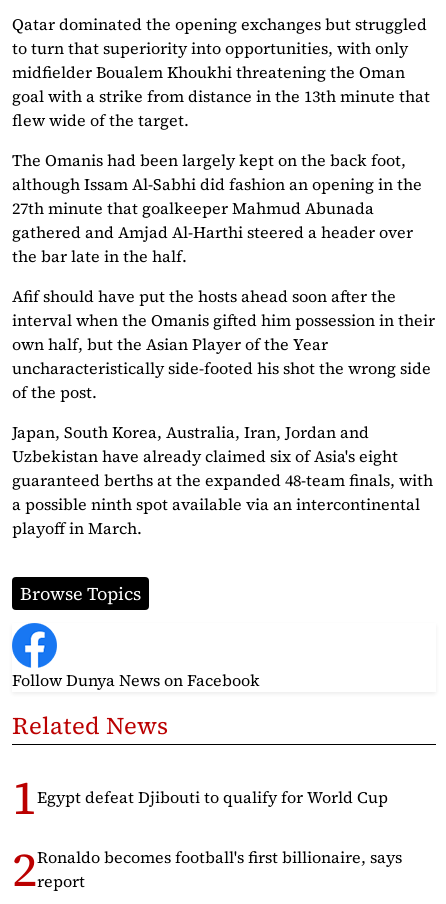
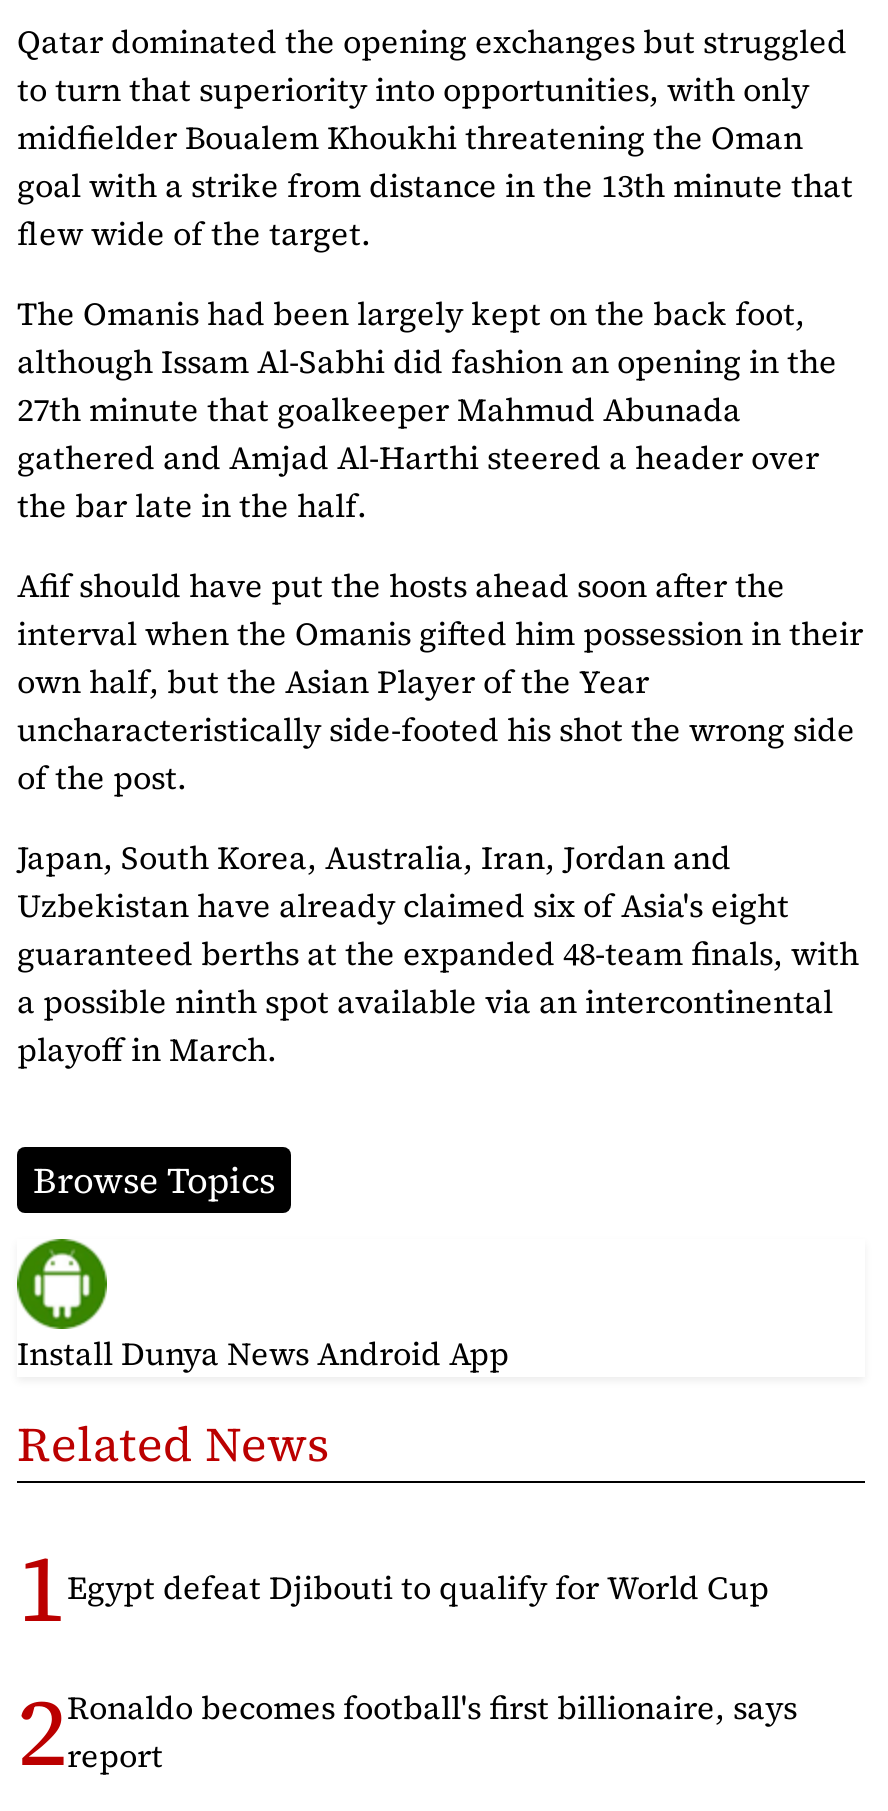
[11,622,260,691] [image] | Follow Dunya News on Facebook -> [15,1237,509,1375] [image] | Install Dunya News Android App

